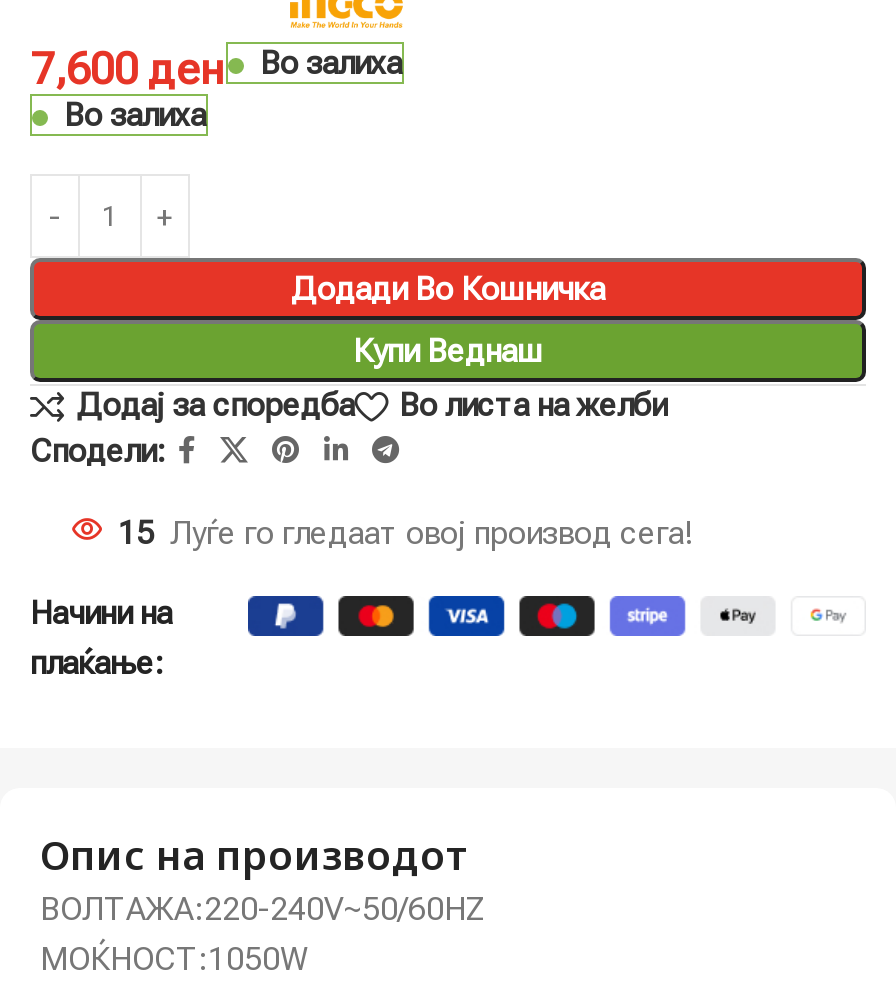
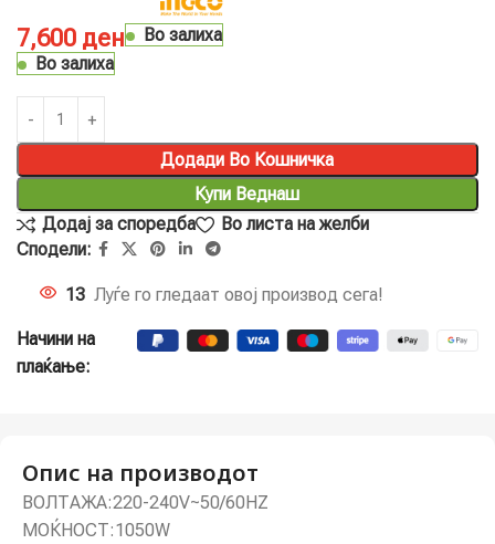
[118,513,694,551] 15 Луѓе го гледаат овој производ сега! -> [65,284,383,305] 13 Луѓе го гледаат овој производ сега!

